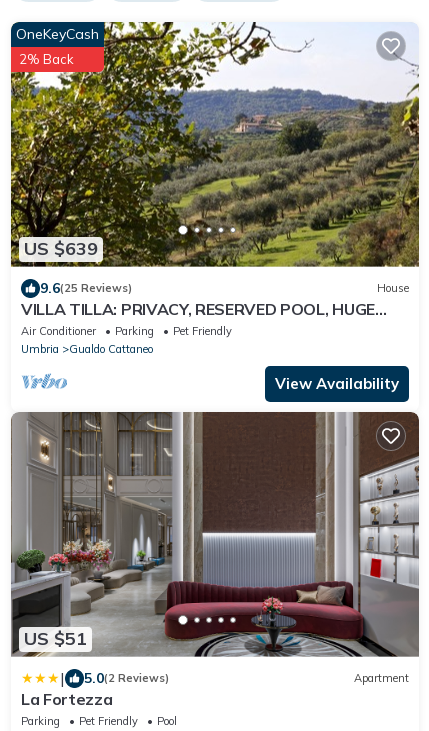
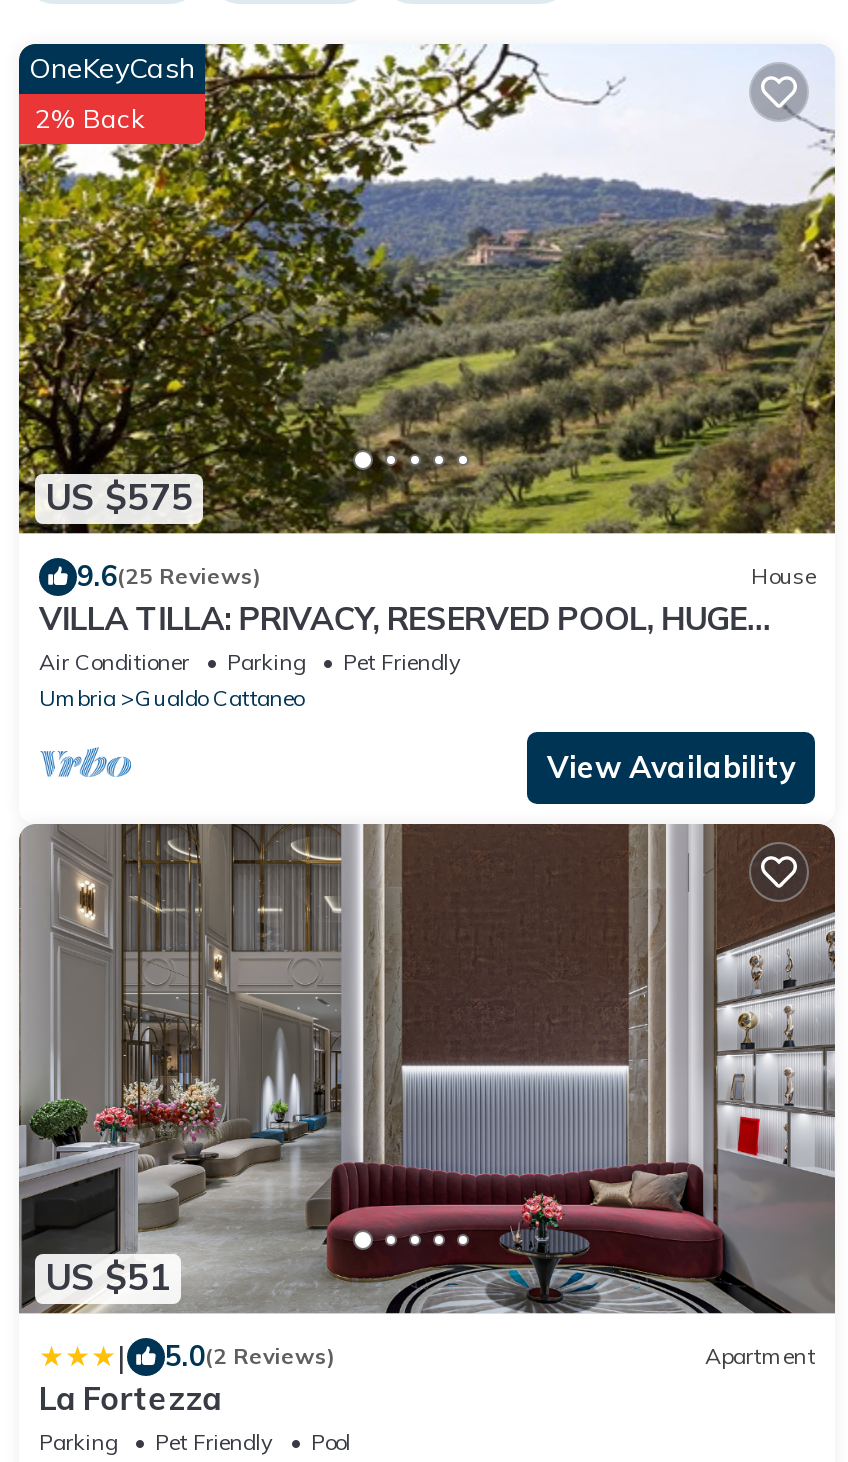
[24,237,98,260] US $639 -> [45,475,193,521] US $575

